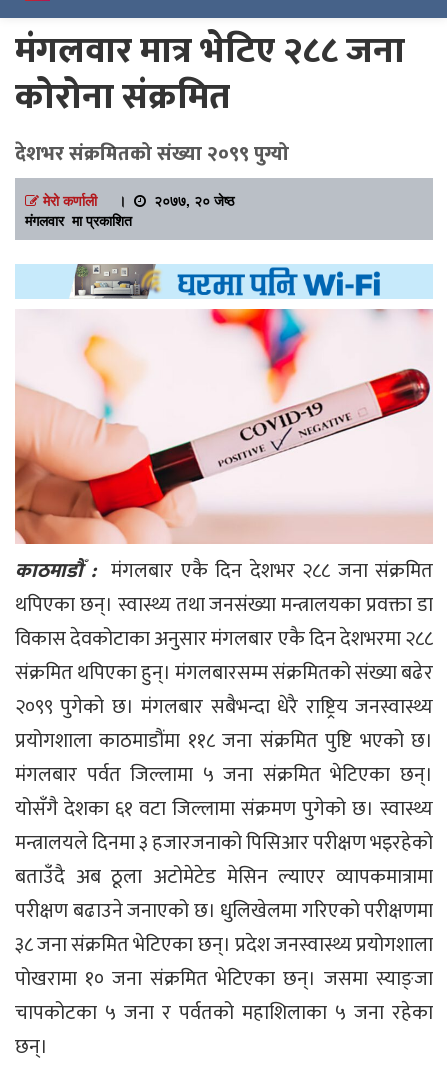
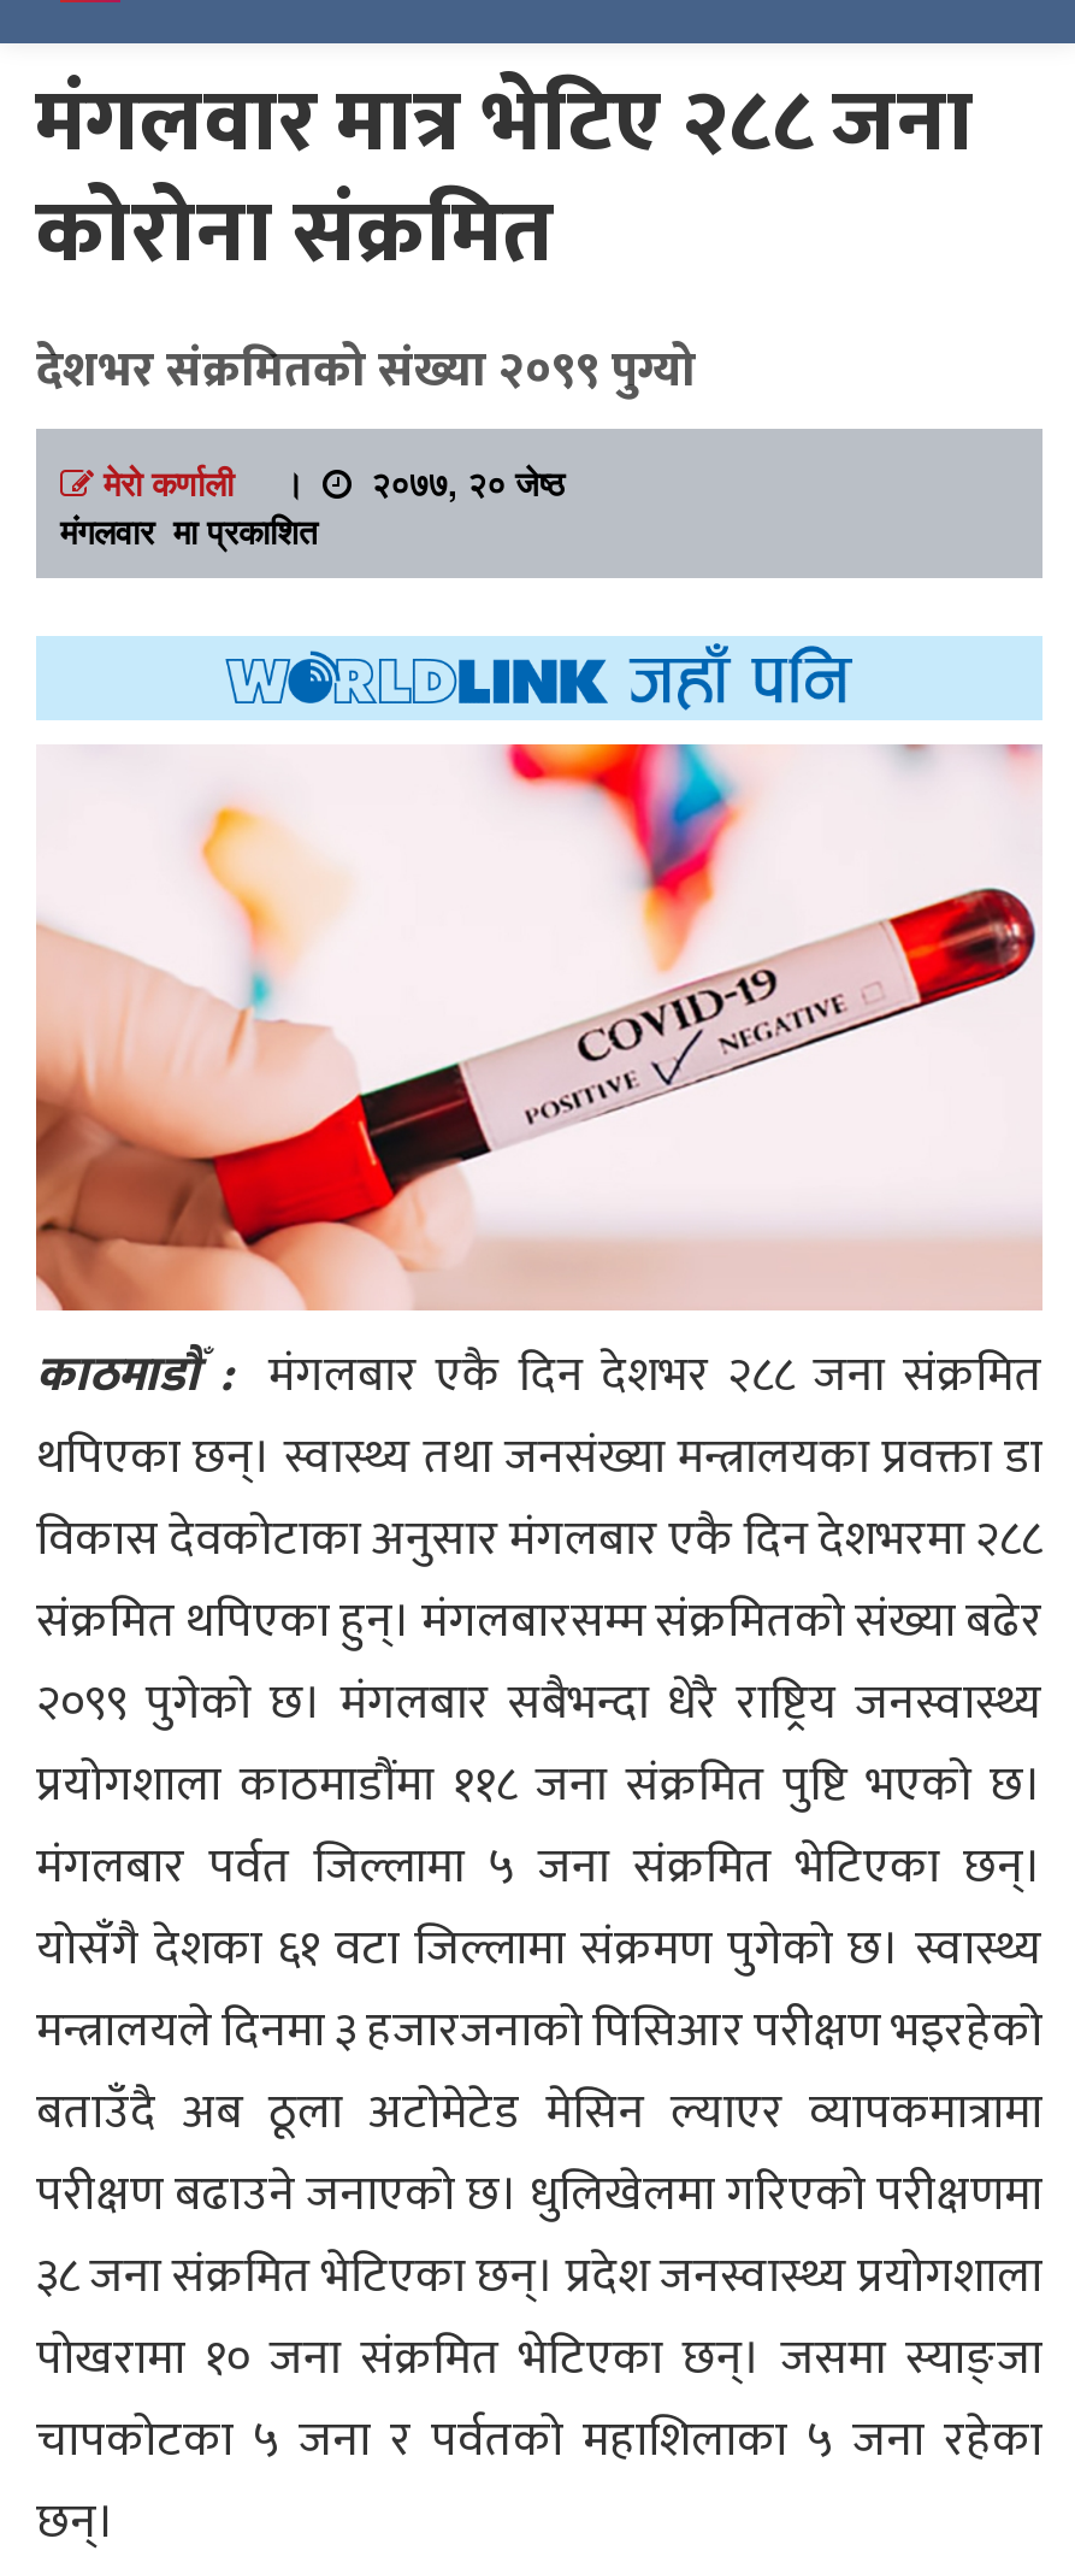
[70,263,381,299] [image] -> [171,636,915,720] [image]

